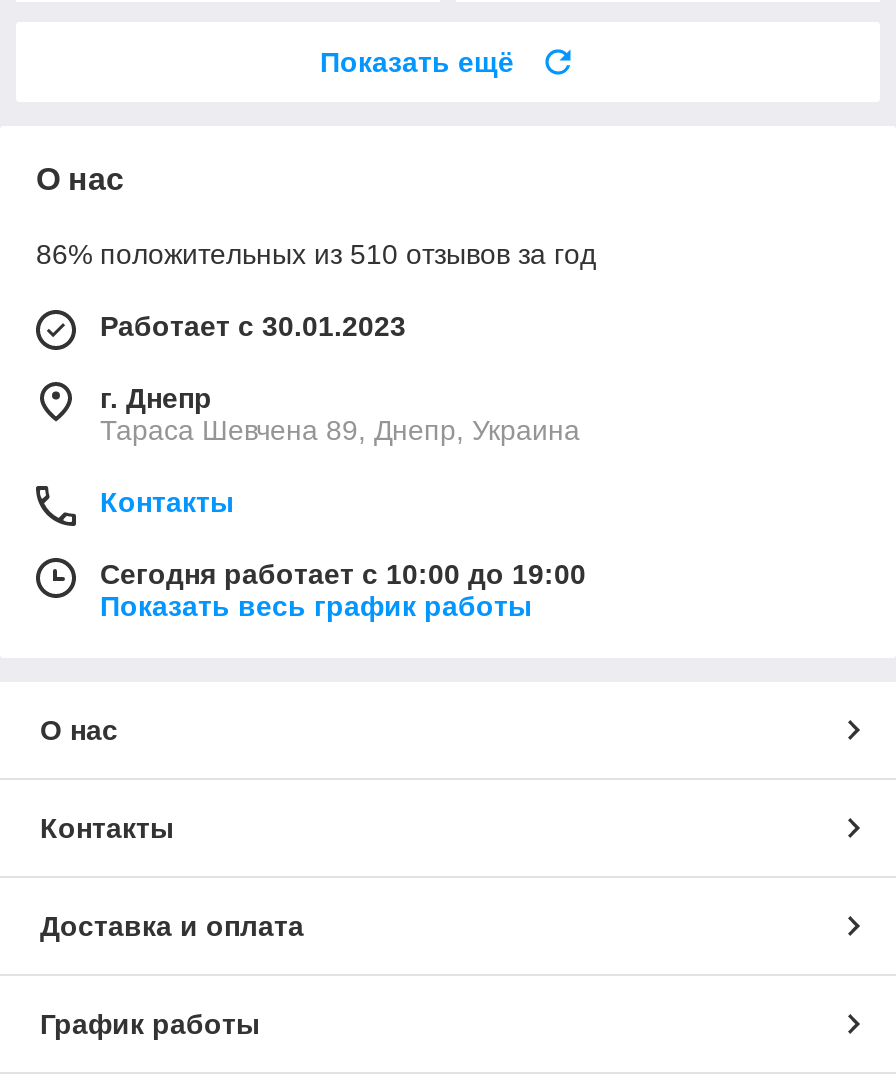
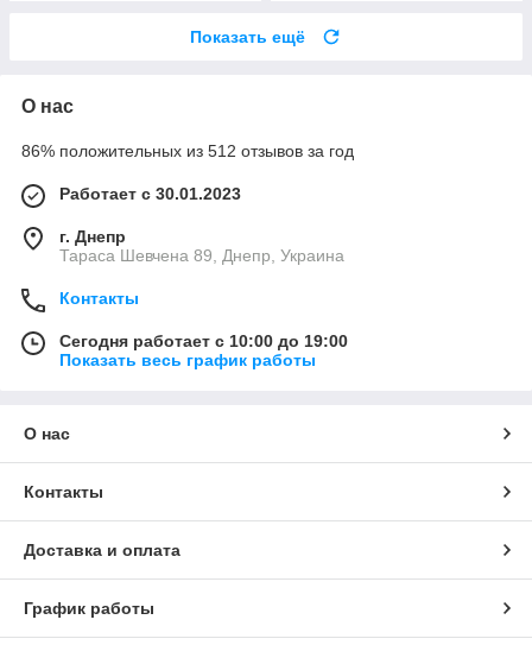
[36,238,596,270] 86% положительных из 510 отзывов за год -> [21,141,354,160] 86% положительных из 512 отзывов за год

